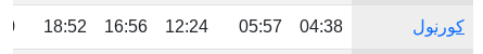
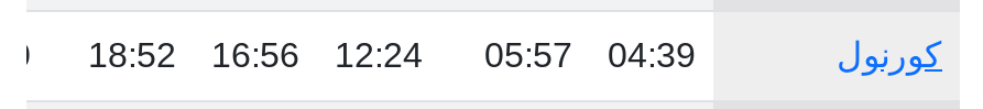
[300,17,343,36] 04:38 -> [608,36,696,74] 04:39

